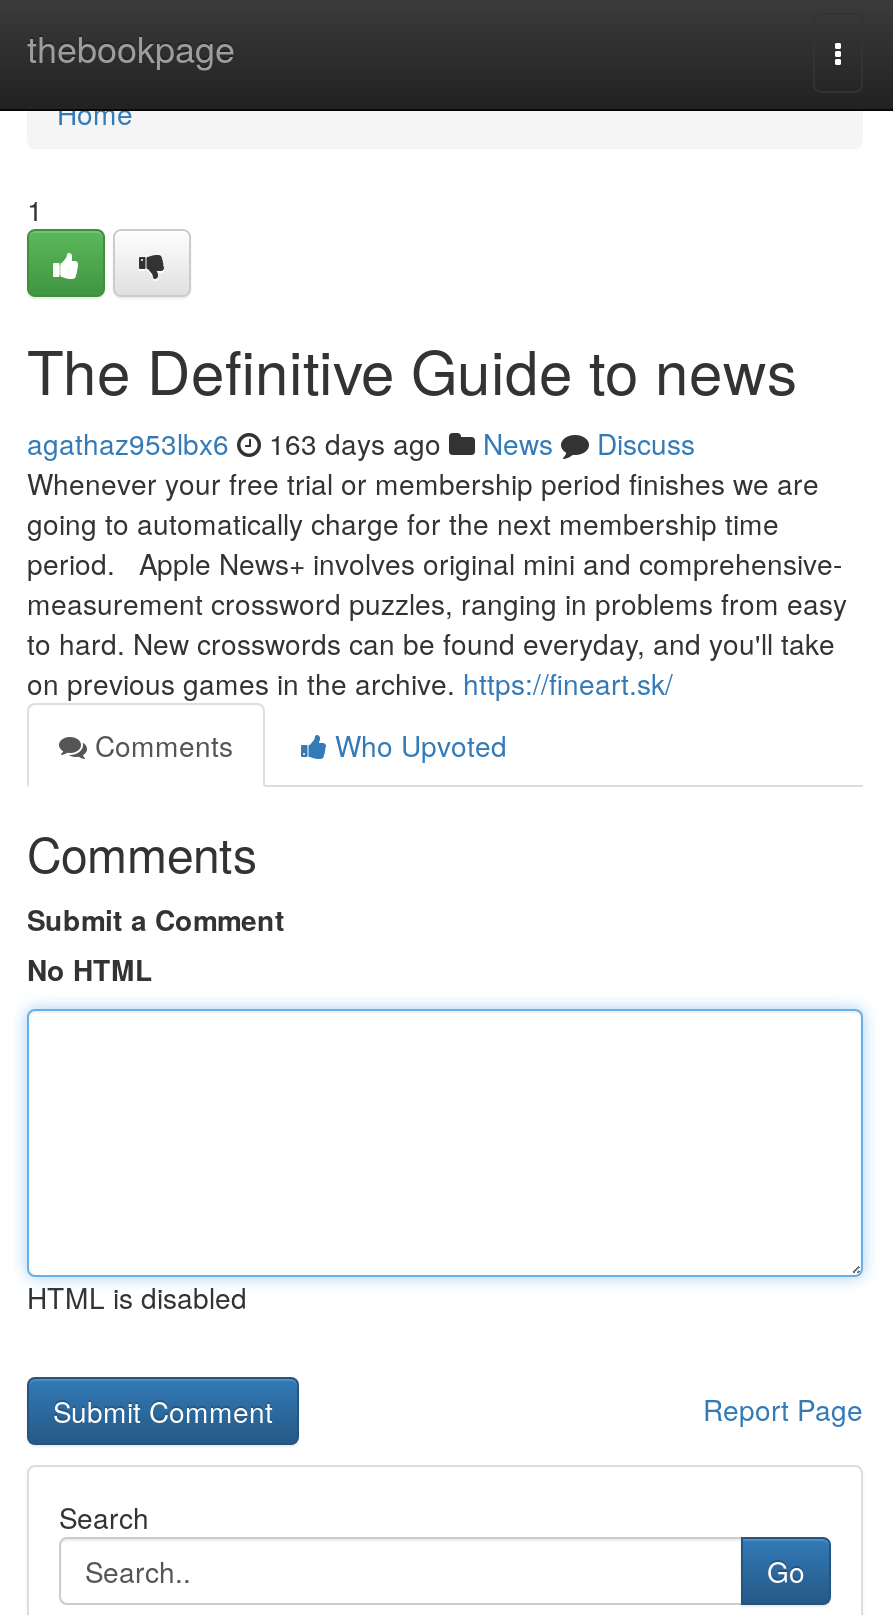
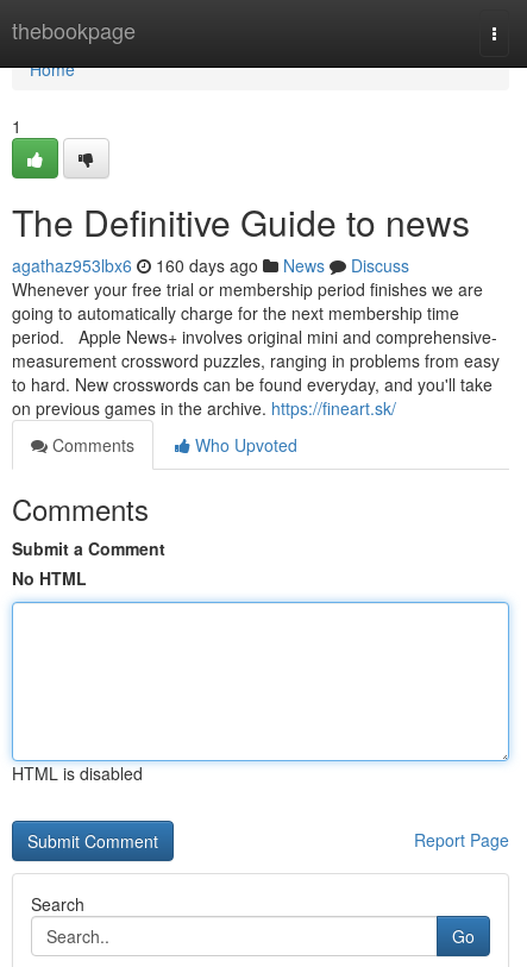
[27,423,695,463] agathaz953lbx6 163 days ago News Discuss -> [12,253,409,277] agathaz953lbx6 160 days ago News Discuss

